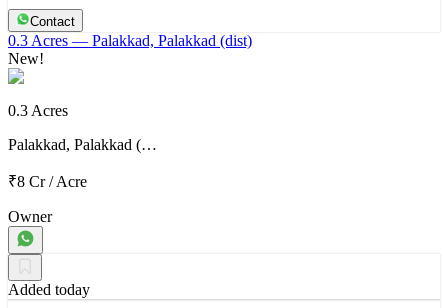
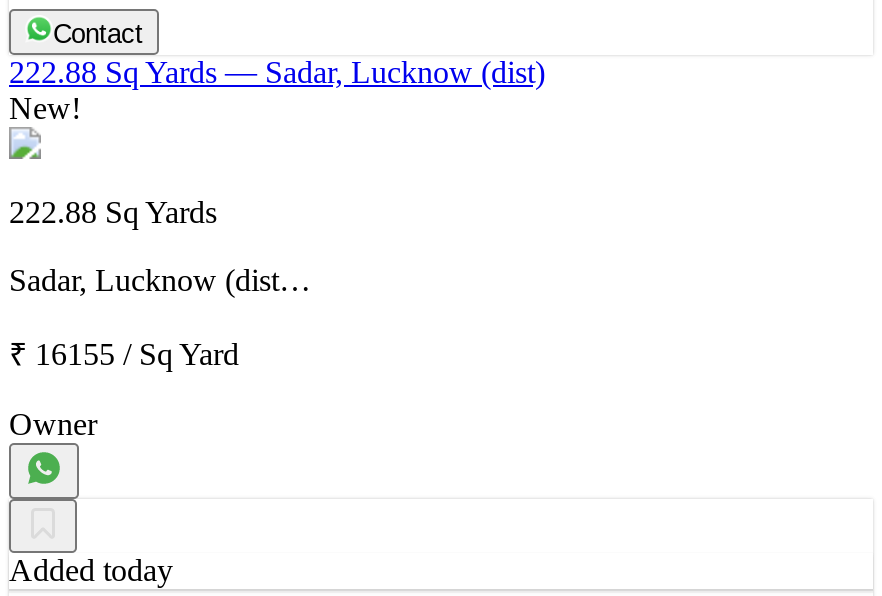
[8,32,252,49] 0.3 Acres — Palakkad, Palakkad (dist) -> [9,56,545,90] 222.88 Sq Yards — Sadar, Lucknow (dist)
[8,102,68,119] 0.3 Acres -> [9,196,217,230] 222.88 Sq Yards
[8,136,157,153] Palakkad, Palakkad (… -> [9,264,311,298] Sadar, Lucknow (dist…
[8,173,87,190] ₹8 Cr / Acre -> [9,338,239,372] ₹ 16155 / Sq Yard

